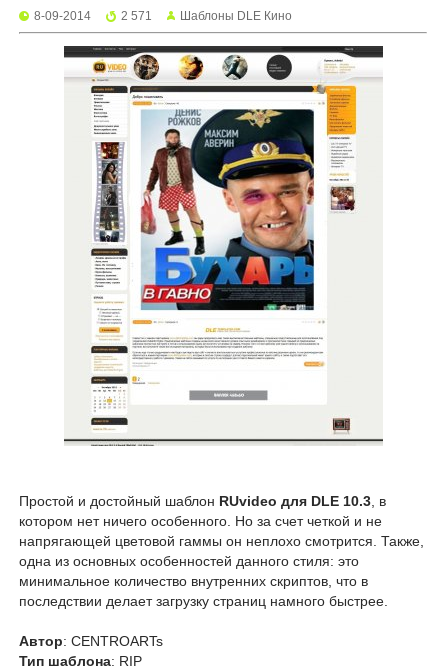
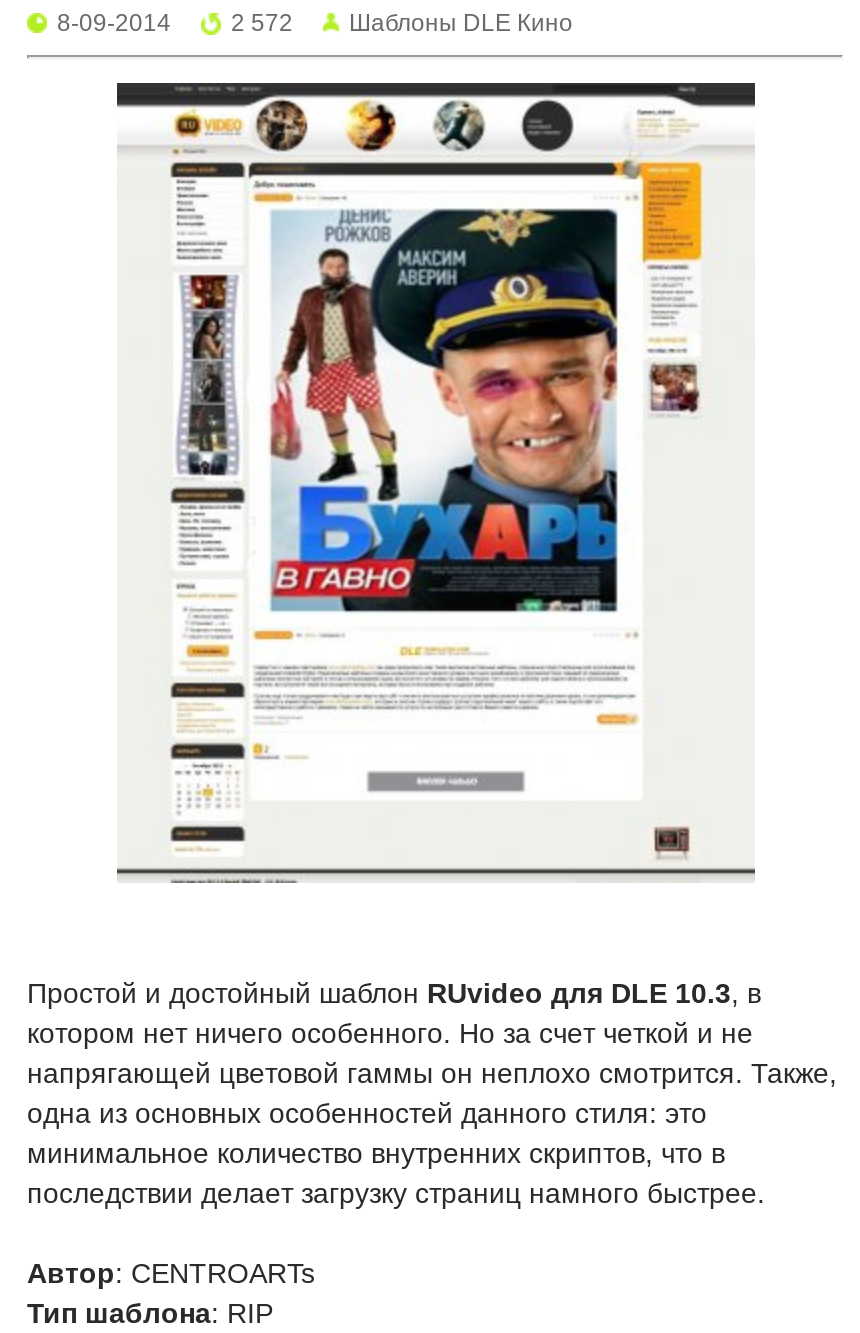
[121,9,292,23] 2 571 Шаблоны DLE Кино -> [231,9,573,37] 2 572 Шаблоны DLE Кино

